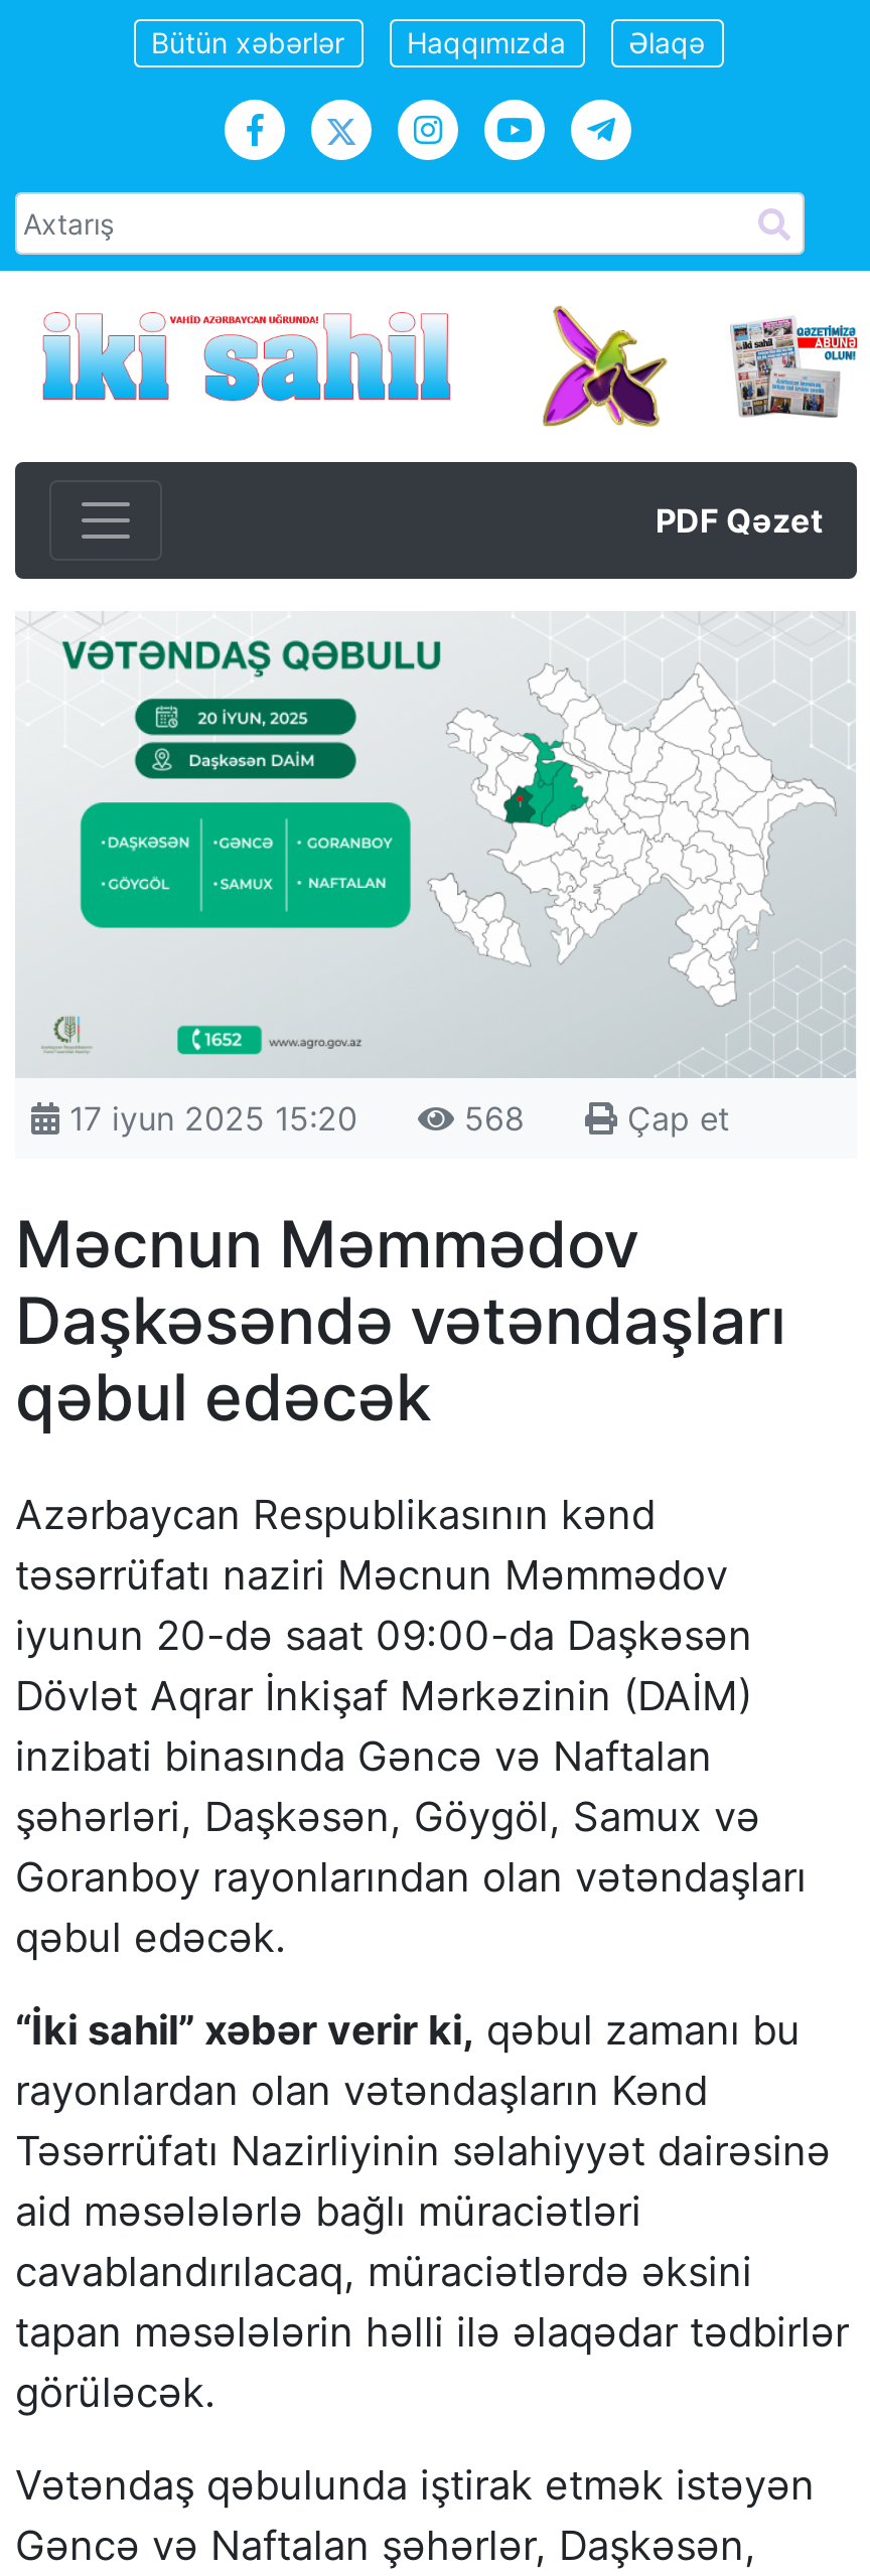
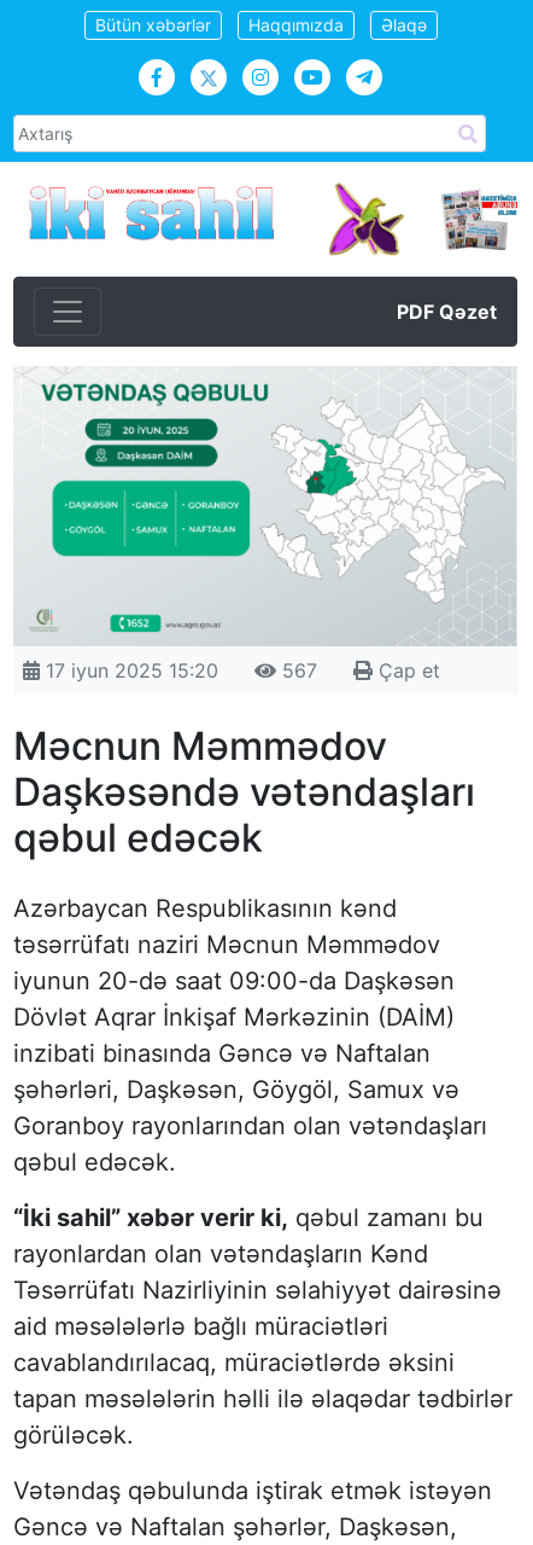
[454,1098,525,1138] 568 -> [276,658,317,682] 567

